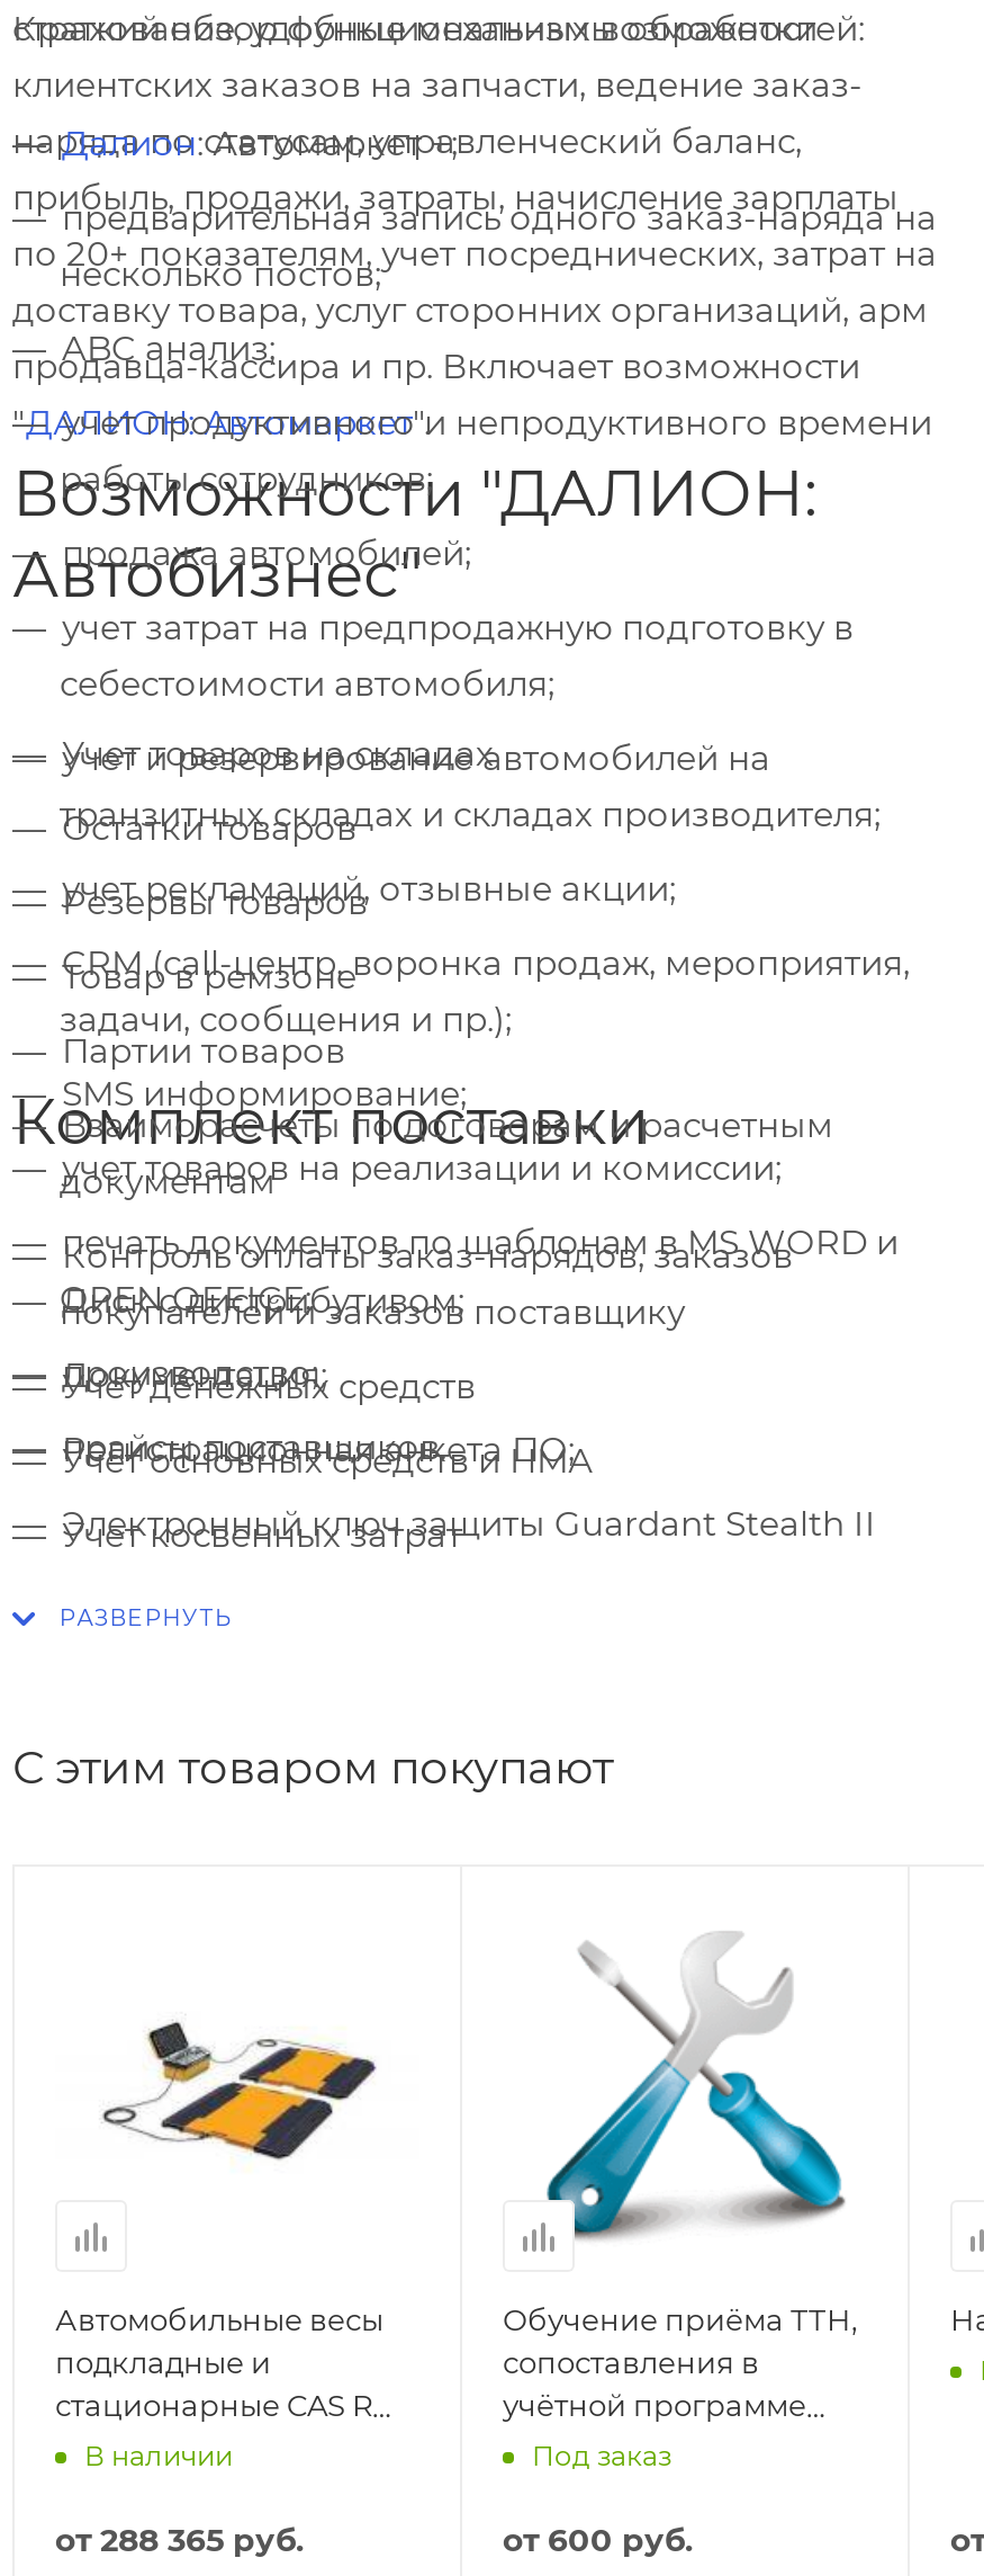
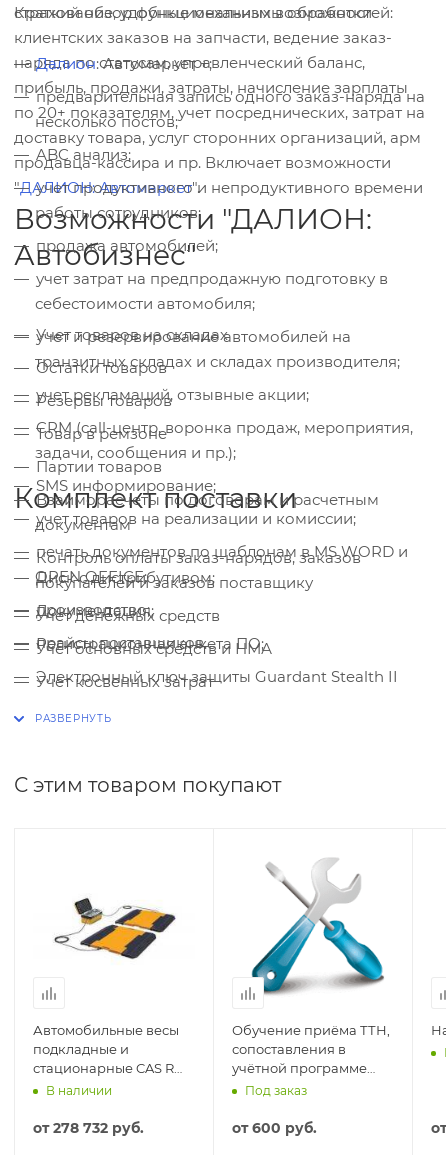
[55,2520,305,2561] от 288 365 руб. -> [33,1119,144,1137] от 278 732 руб.

